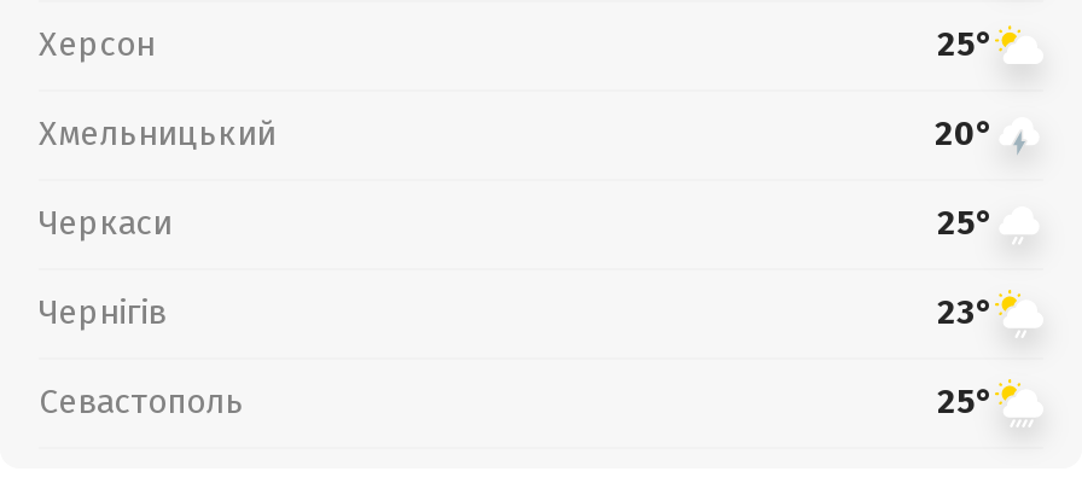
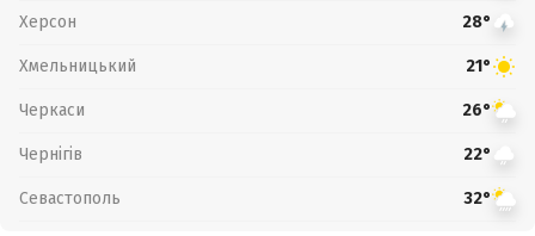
[937,24,995,65] 25° -> [462,12,492,32] 28°
[935,114,995,155] 20° -> [466,56,492,76] 21°
[937,203,995,244] 25° -> [462,100,492,120] 26°
[937,292,995,333] 23° -> [463,144,492,164] 22°
[937,382,995,423] 25° -> [463,188,492,209] 32°

